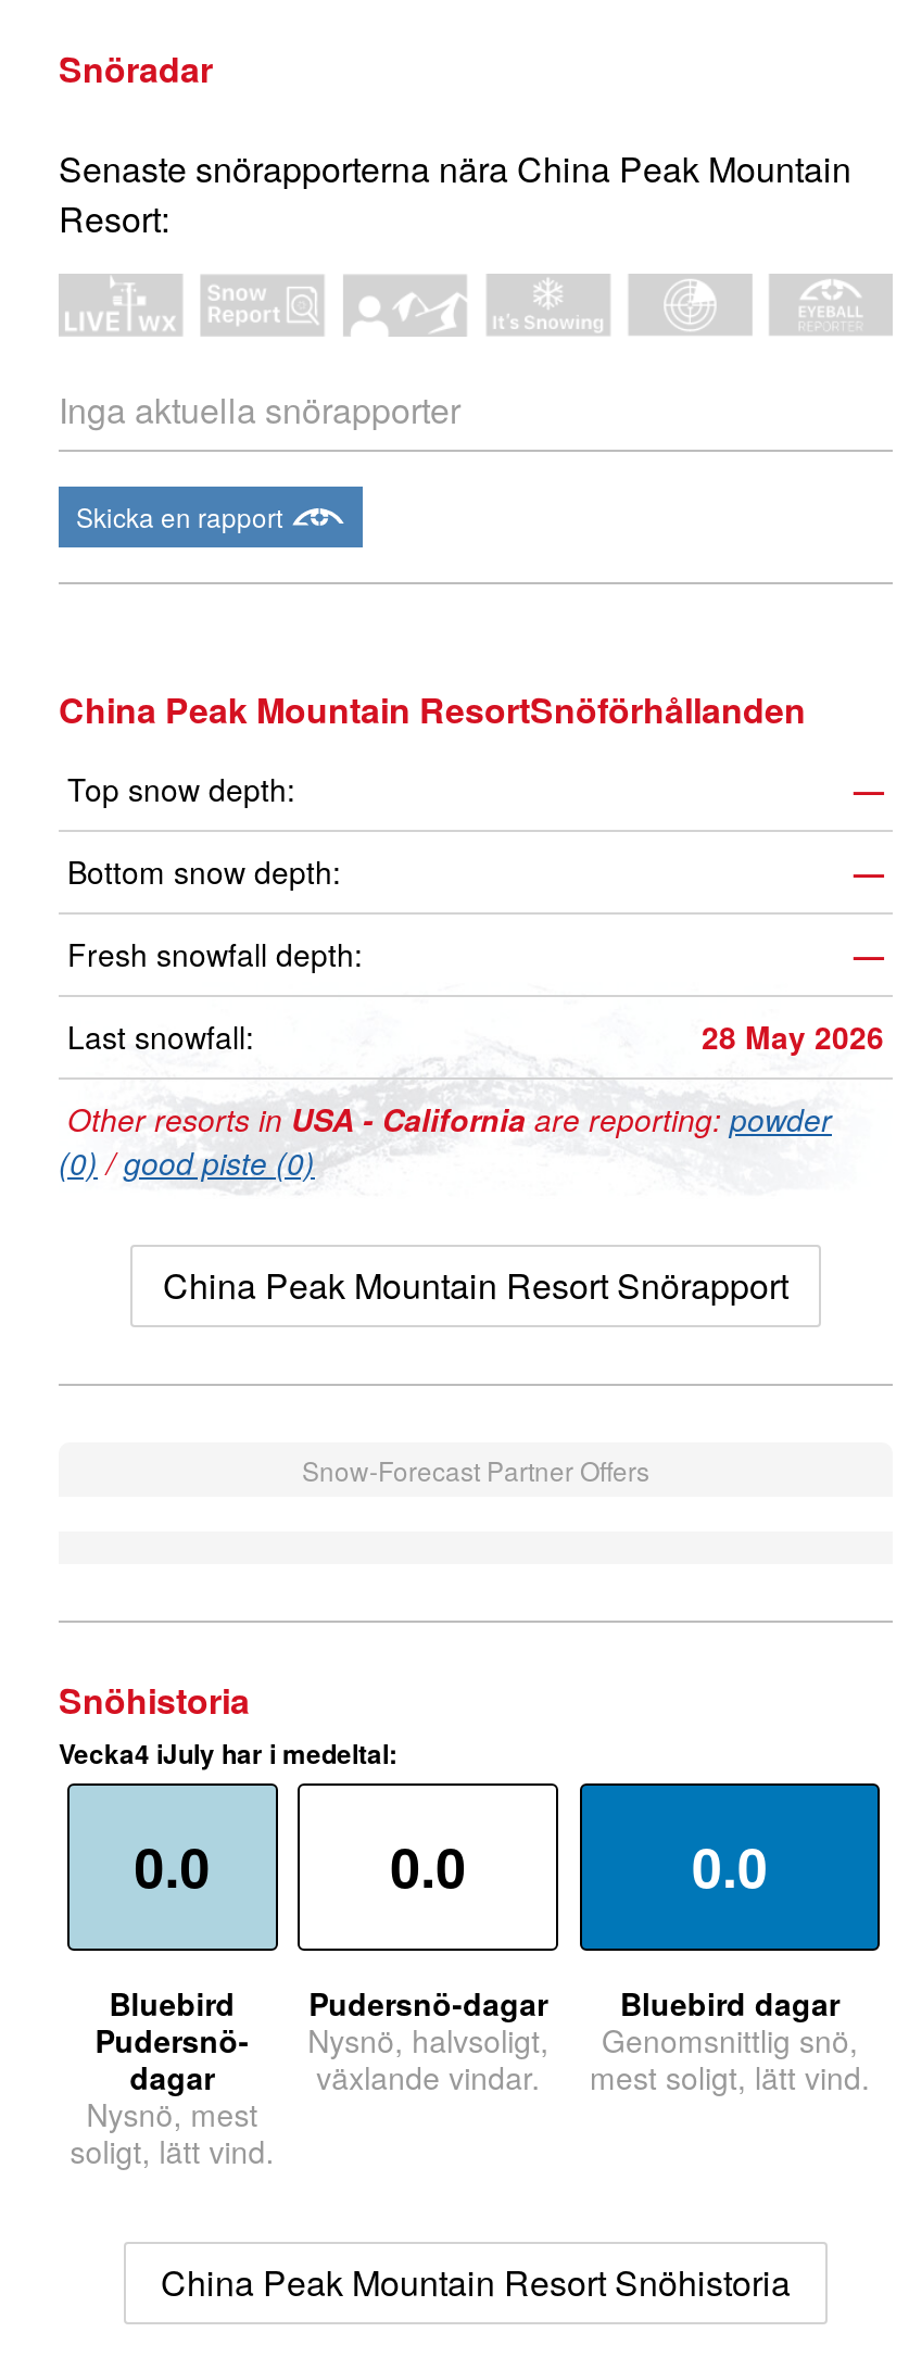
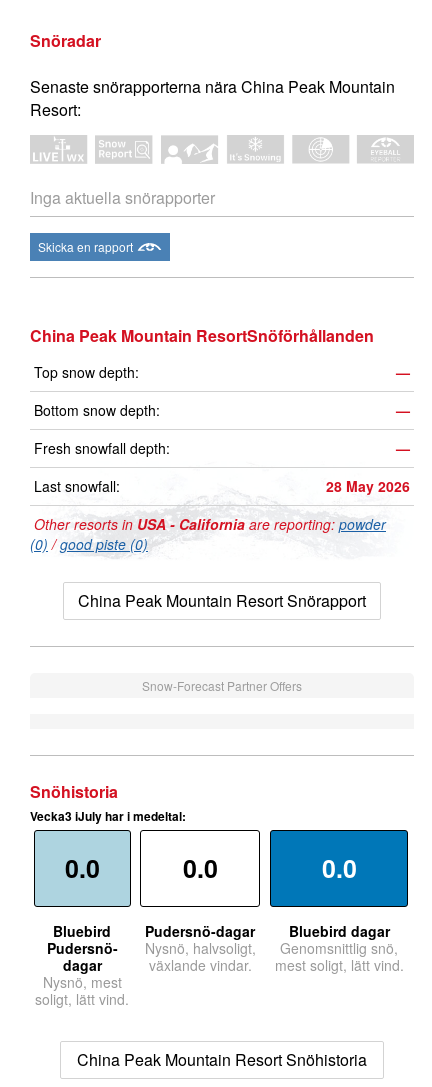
[59,1734,397,1773] Vecka4 iJuly har i medeltal: -> [30,807,186,825] Vecka3 iJuly har i medeltal:

